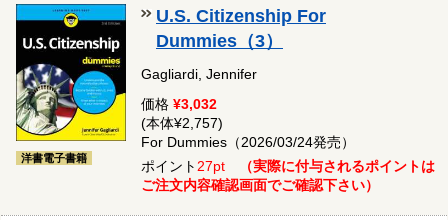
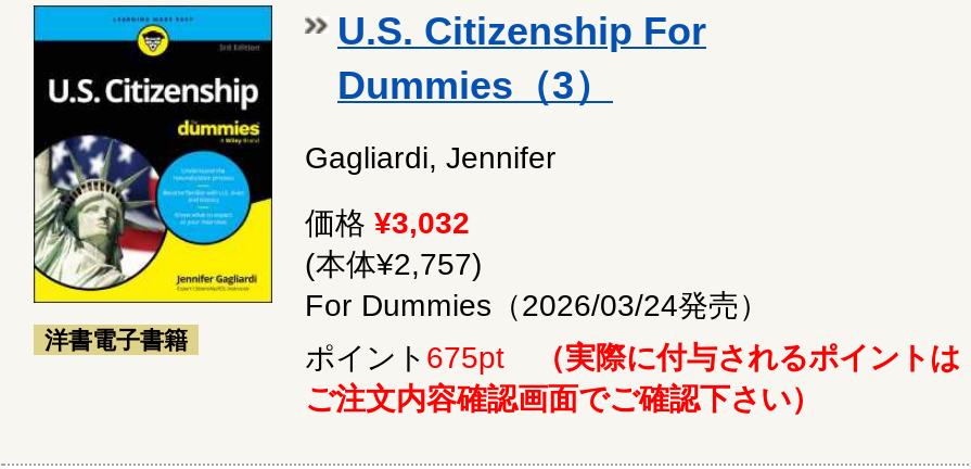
[141,158,435,174] ポイント27pt（実際に付与されるポイントは -> [305,339,960,374] ポイント675pt（実際に付与されるポイントは

